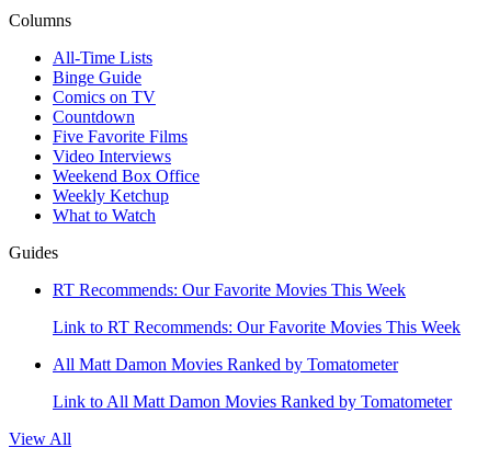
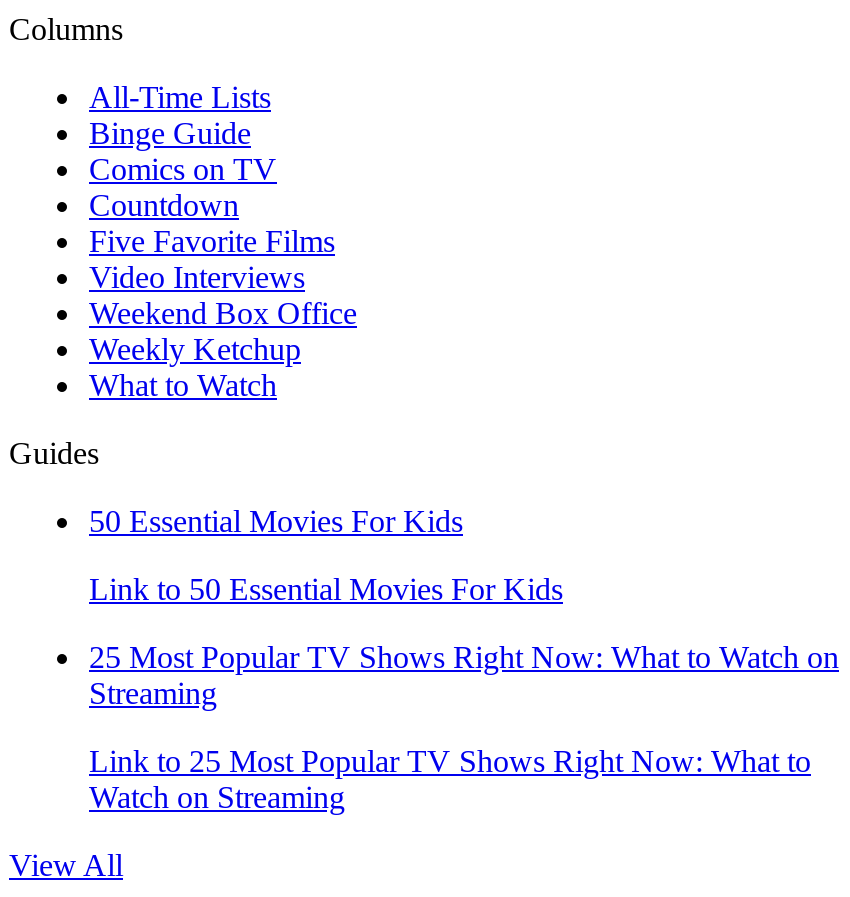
[53,280,406,299] RT Recommends: Our Favorite Movies This Week -> [89,504,463,538] 50 Essential Movies For Kids
[53,318,461,336] Link to RT Recommends: Our Favorite Movies This Week -> [89,572,563,606] Link to 50 Essential Movies For Kids
[53,355,398,374] All Matt Damon Movies Ranked by Tomatometer -> [89,640,839,710] 25 Most Popular TV Shows Right Now: What to Watch on | Streaming
[53,392,452,411] Link to All Matt Damon Movies Ranked by Tomatometer -> [89,744,811,814] Link to 25 Most Popular TV Shows Right Now: What to | Watch on Streaming

